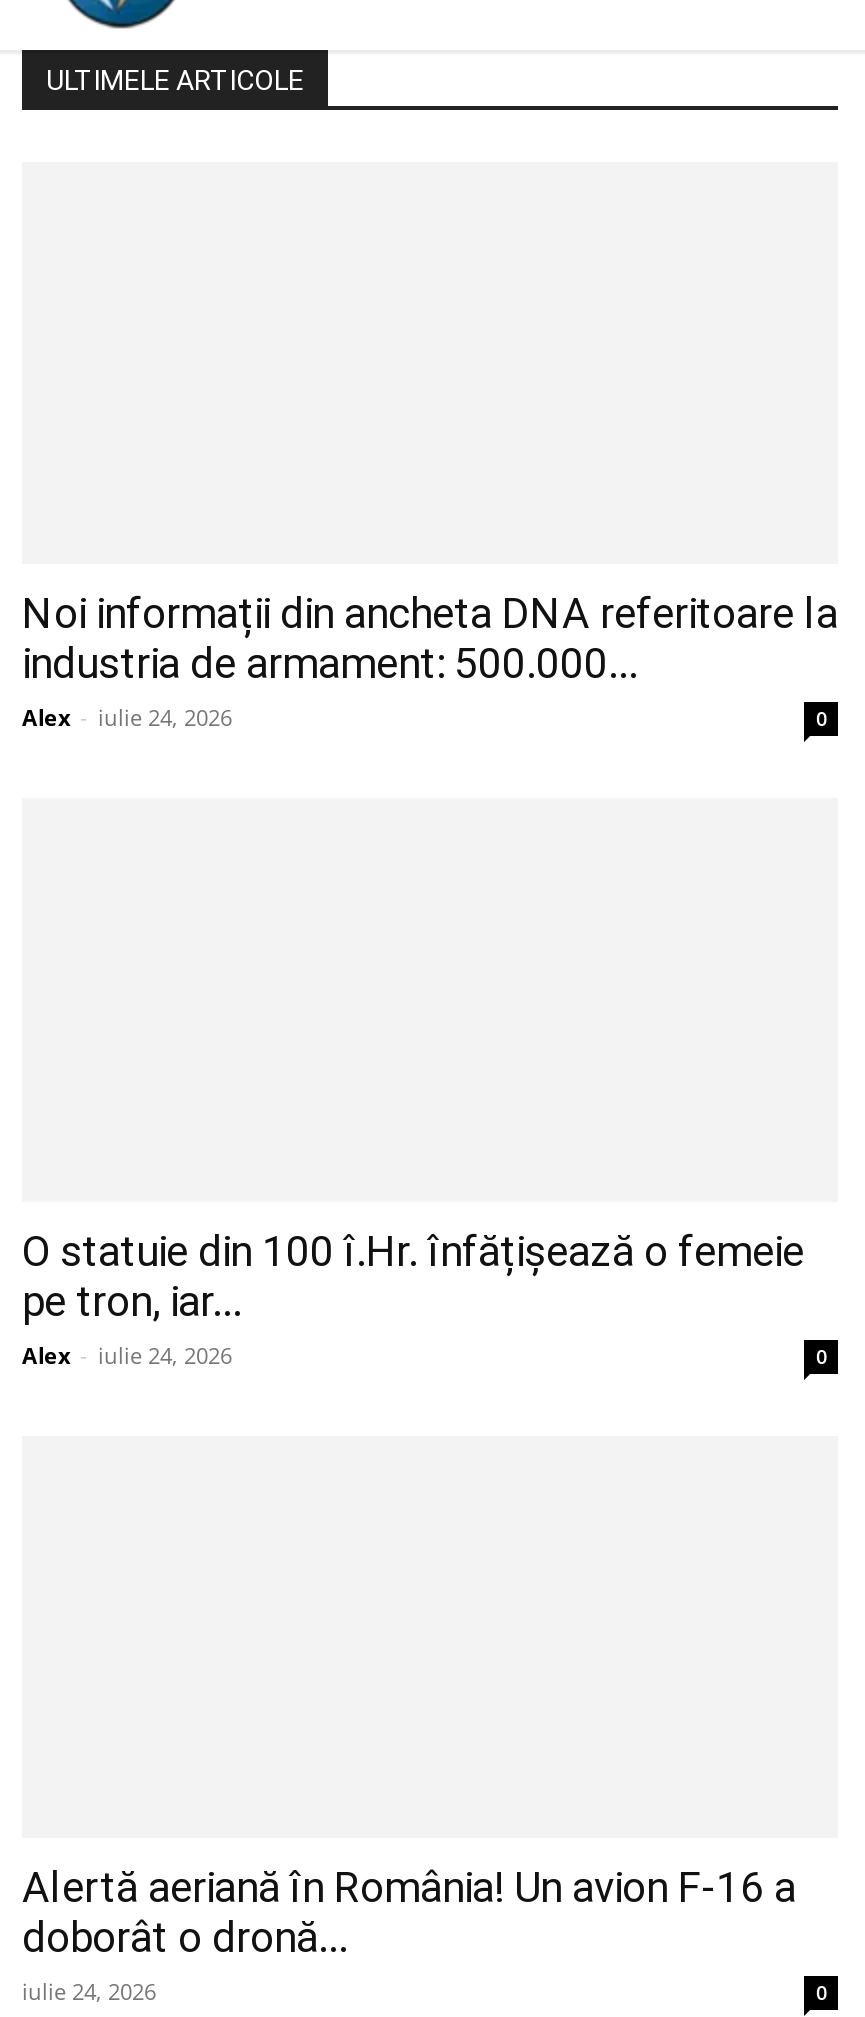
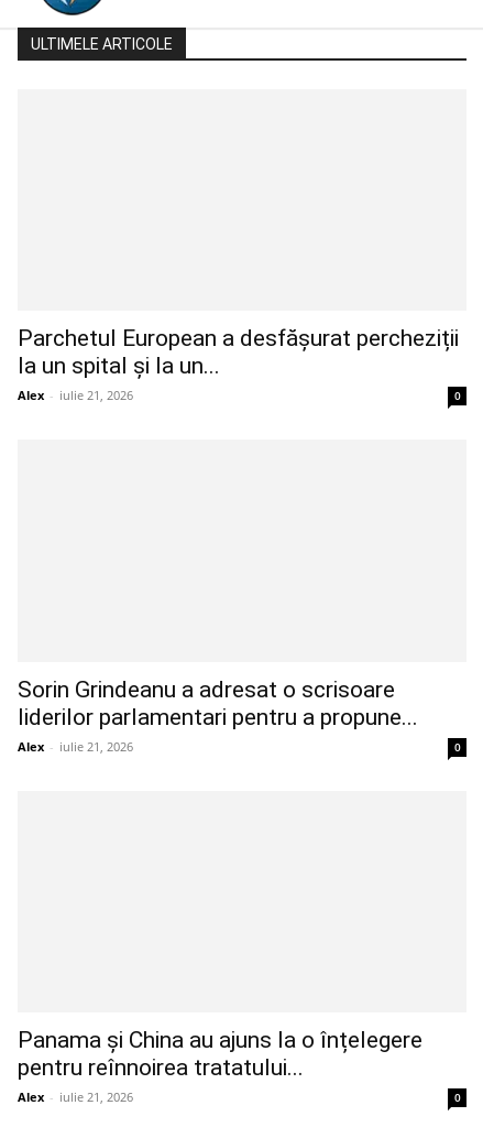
[22,591,838,733] Noi informații din ancheta DNA referitoare la | industria de armament: 500.000... | Alex - iulie 24, 2026 -> [18,326,459,404] Parchetul European a desfășurat percheziții | la un spital și la un... | Alex - iulie 21, 2026
[22,1228,804,1370] O statuie din 100 î.Hr. înfățișează o femeie | pe tron, iar... | Alex - iulie 24, 2026 -> [18,676,418,755] Sorin Grindeanu a adresat o scrisoare | liderilor parlamentari pentru a propune... | Alex - iulie 21, 2026
[22,1865,796,2007] Alertă aeriană în România! Un avion F-16 a | doborât o dronă... | iulie 24, 2026 -> [18,1027,422,1105] Panama și China au ajuns la o înțelegere | pentru reînnoirea tratatului... | Alex - iulie 21, 2026

